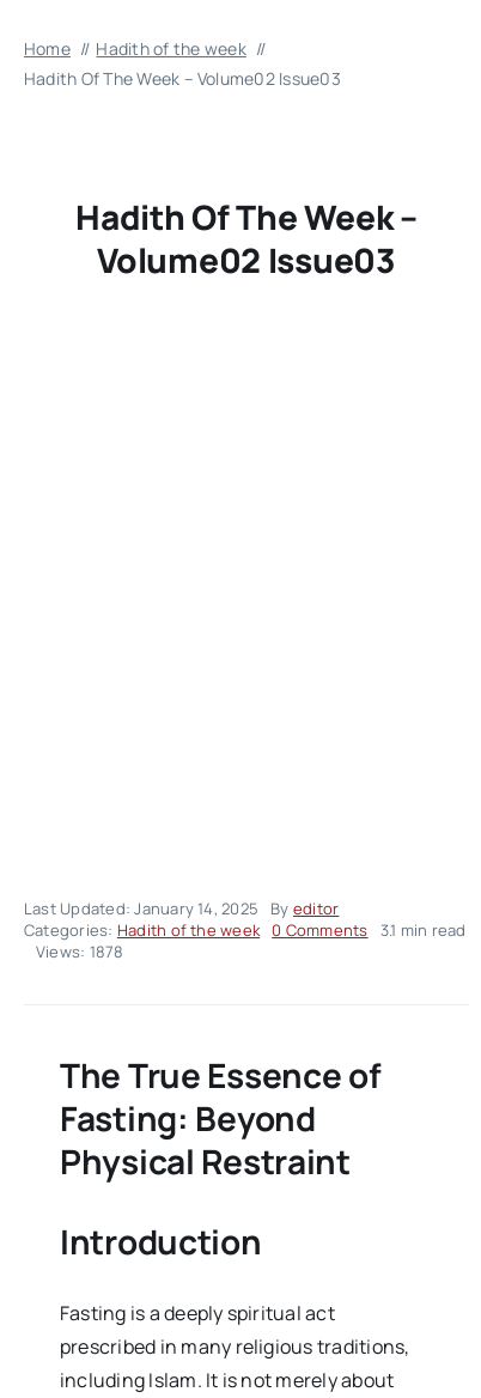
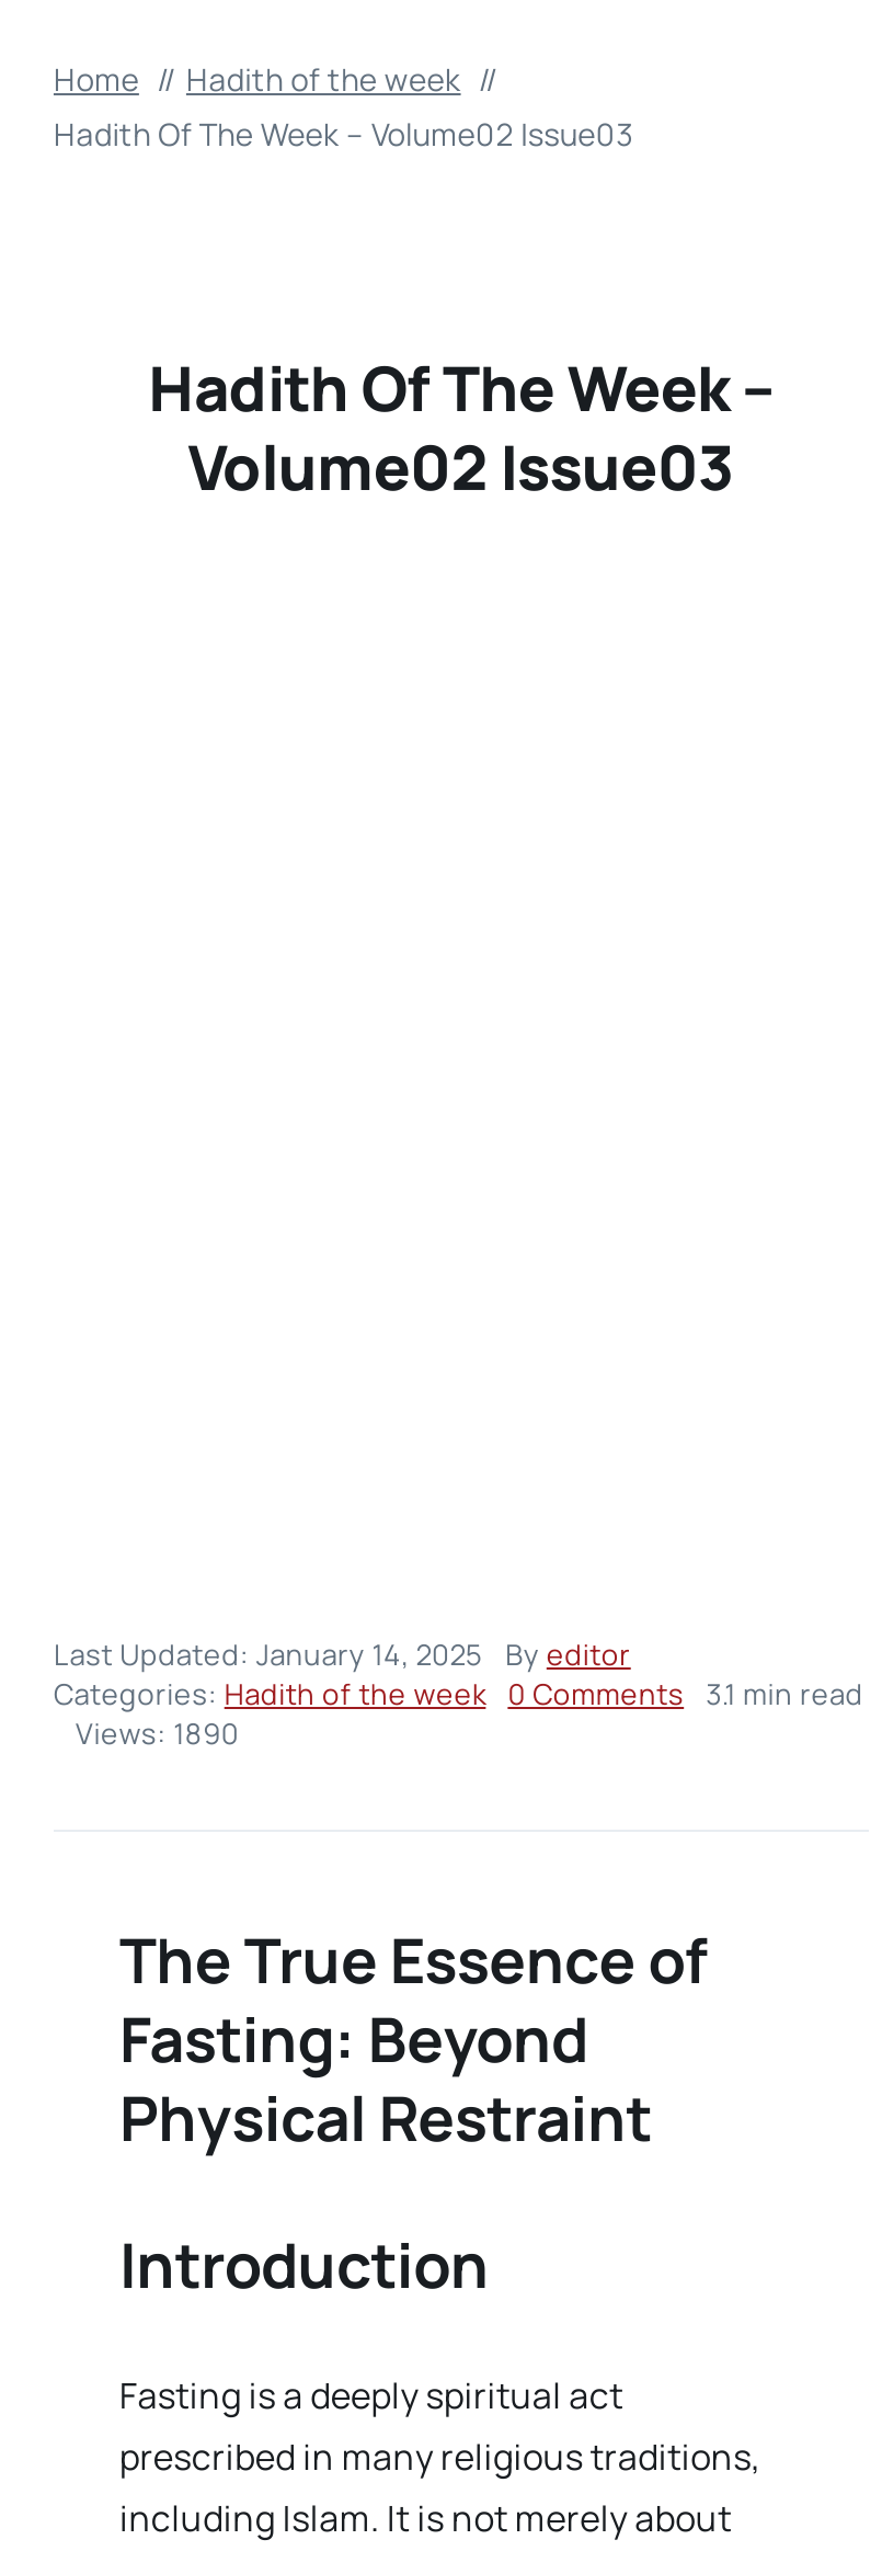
[36,941,124,962] Views: 1878 -> [76,1713,239,1753] Views: 1890

